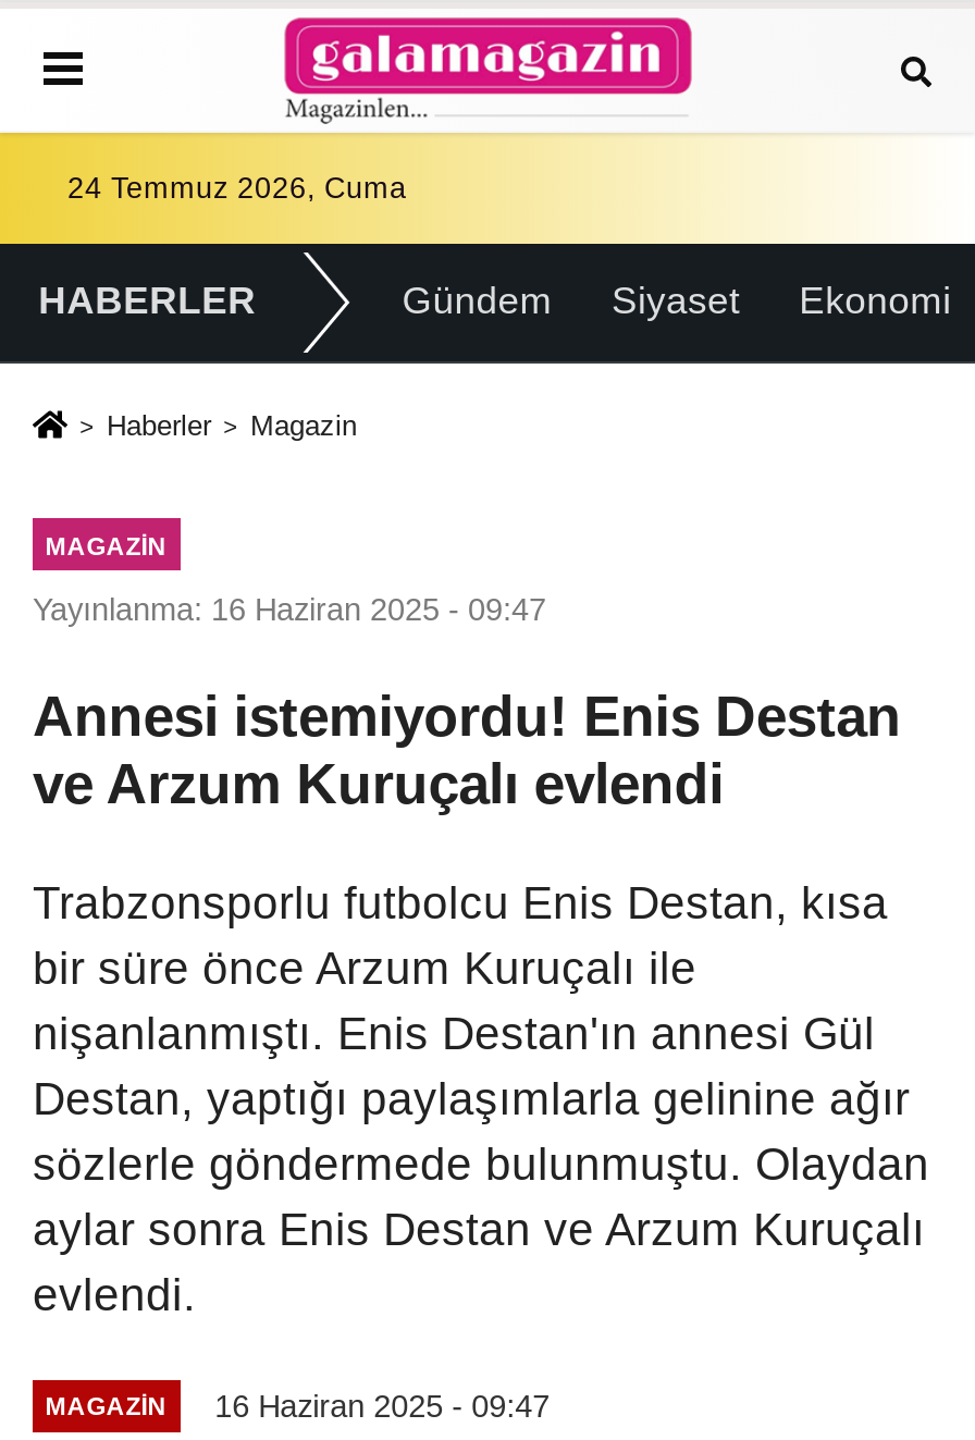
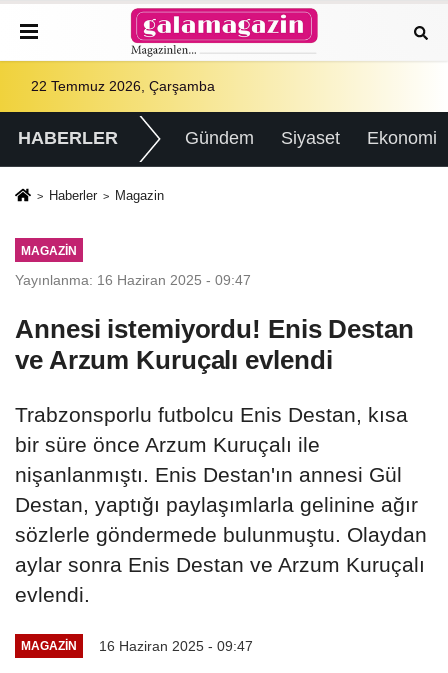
[67,172,407,205] 24 Temmuz 2026, Cuma -> [31,79,215,94] 22 Temmuz 2026, Çarşamba

